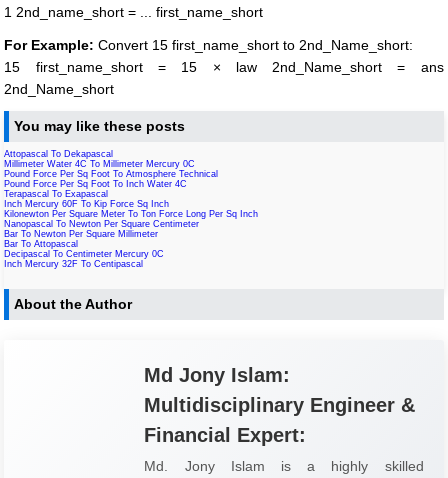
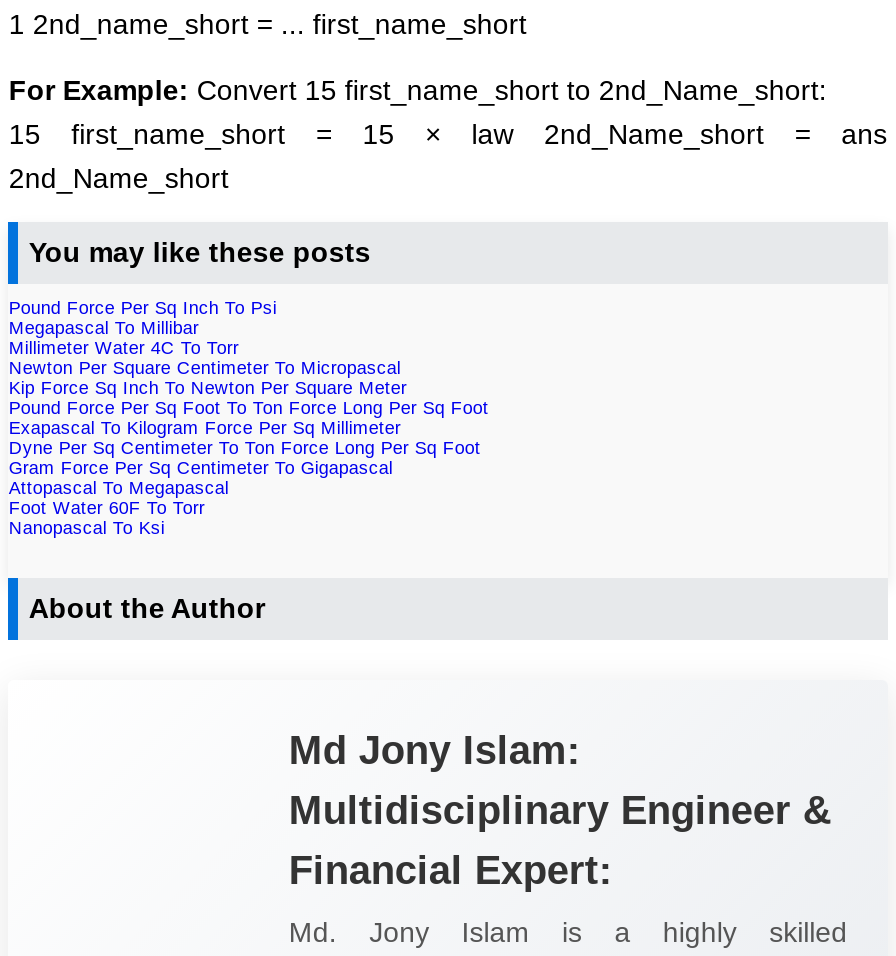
[4,149,258,269] Attopascal To Dekapascal | Millimeter Water 4C To Millimeter Mercury 0C | Pound Force Per Sq Foot To Atmosphere Technical | Pound Force Per Sq Foot To Inch Water 4C | Terapascal To Exapascal | Inch Mercury 60F To Kip Force Sq Inch | Kilonewton Per Square Meter To Ton Force Long Per Sq Inch | Nanopascal To Newton Per Square Centimeter | Bar To Newton Per Square Millimeter | Bar To Attopascal | Decipascal To Centimeter Mercury 0C | Inch Mercury 32F To Centipascal -> [9,297,489,537] Pound Force Per Sq Inch To Psi | Megapascal To Millibar | Millimeter Water 4C To Torr | Newton Per Square Centimeter To Micropascal | Kip Force Sq Inch To Newton Per Square Meter | Pound Force Per Sq Foot To Ton Force Long Per Sq Foot | Exapascal To Kilogram Force Per Sq Millimeter | Dyne Per Sq Centimeter To Ton Force Long Per Sq Foot | Gram Force Per Sq Centimeter To Gigapascal | Attopascal To Megapascal | Foot Water 60F To Torr | Nanopascal To Ksi

